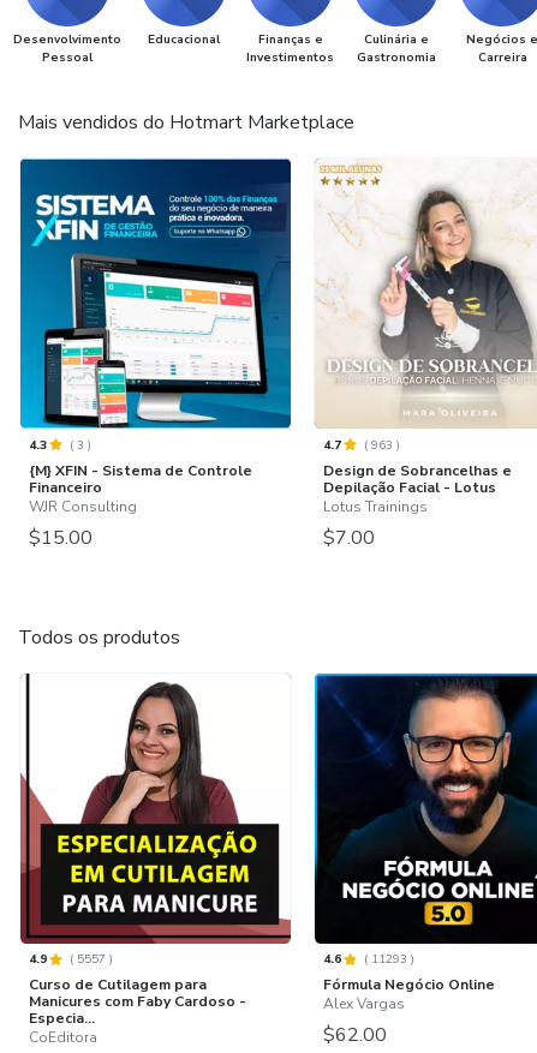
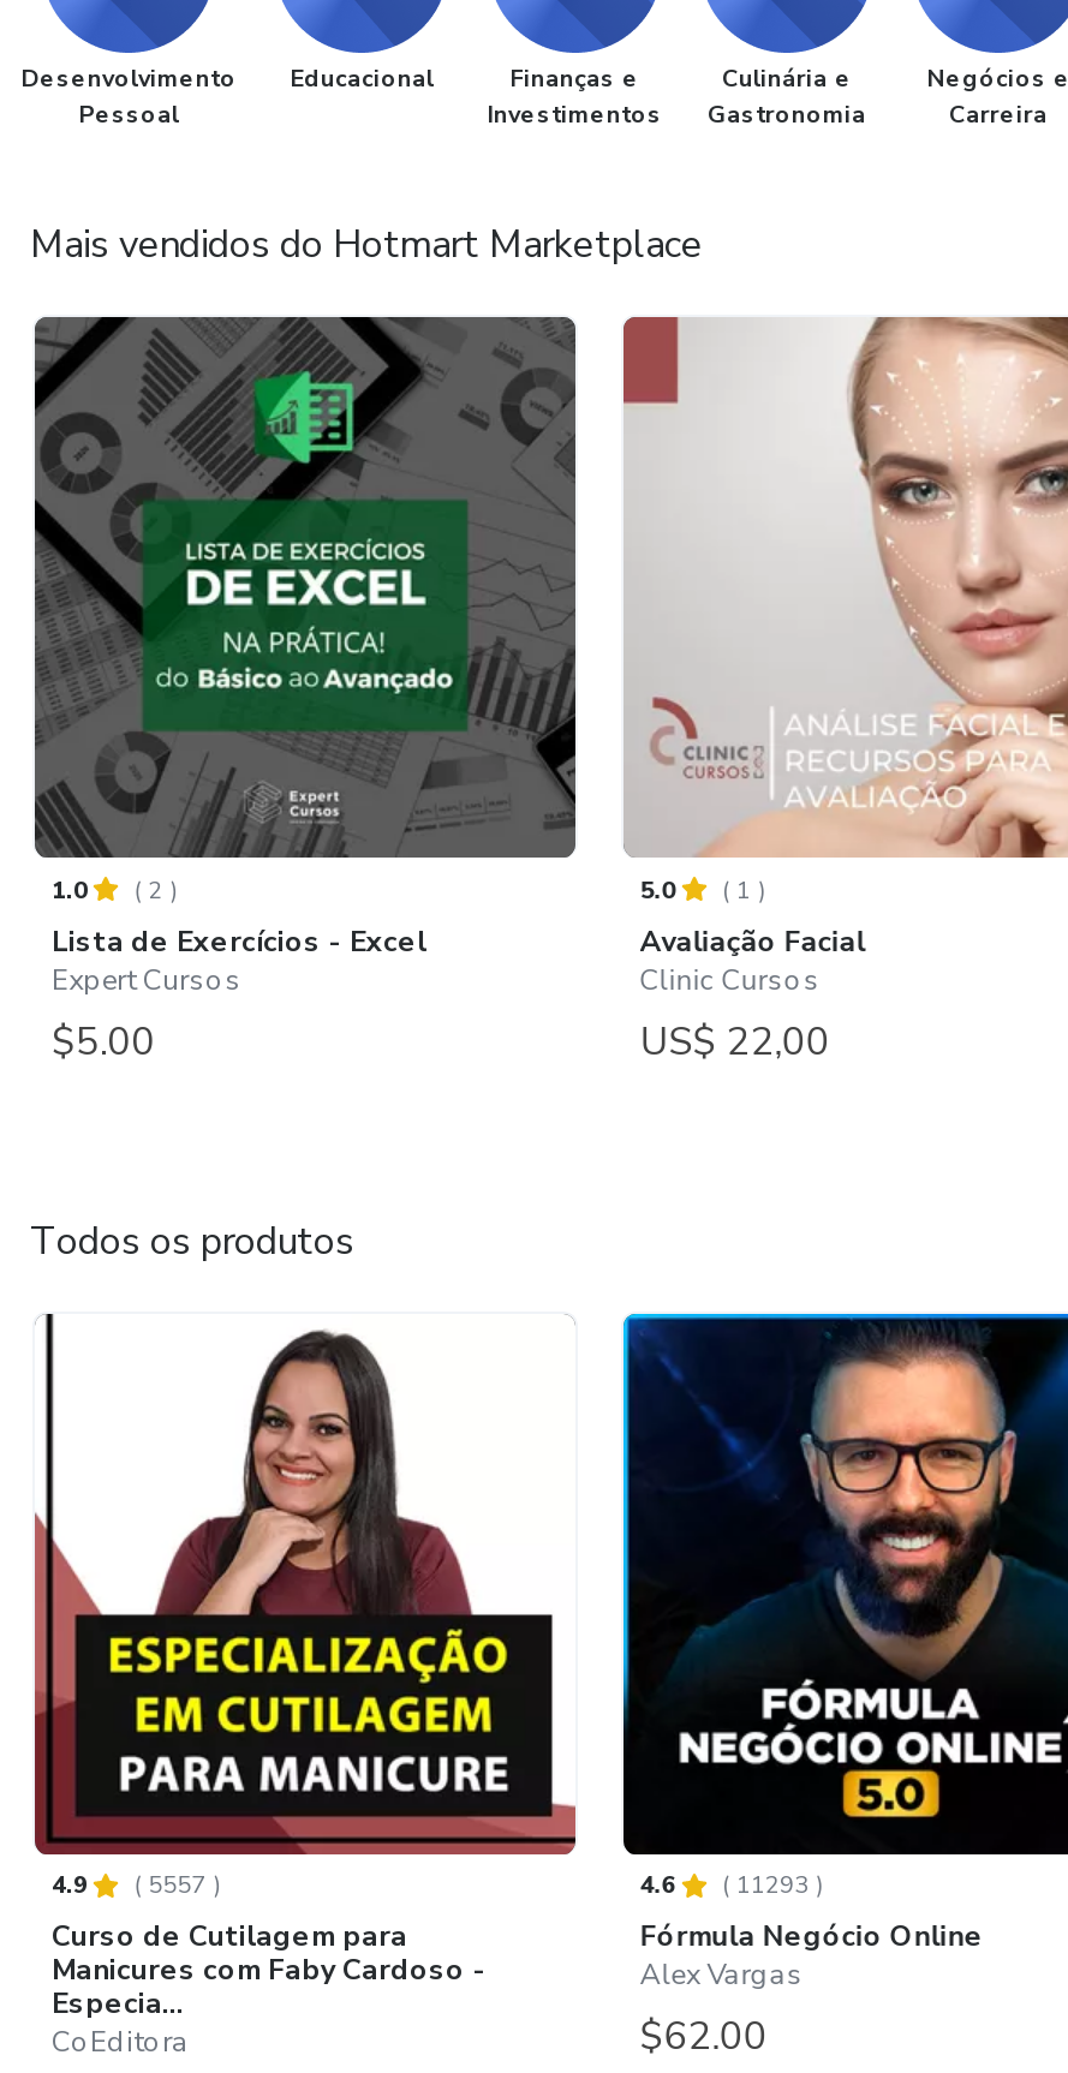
[19,157,292,551] [image] | 4.3 | (3) | {M} XFIN - Sistema de Controle | Financeiro | WJR Consulting | $15.00 -> [32,315,578,1068] [image] | 1.0 | (2) | Lista de Exercícios - Excel | Expert Cursos | $5.00
[315,163,533,551] [image] | 4.7 | (963) | Design de Sobrancelhas e | Depilação Facial - Lotus | Lotus Trainings | $7.00 -> [621,315,1061,1068] [image] | 5.0 | (1) | Avaliação Facial | Clinic Cursos | US$ 22,00

